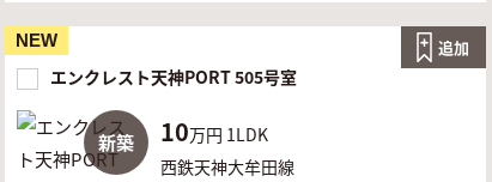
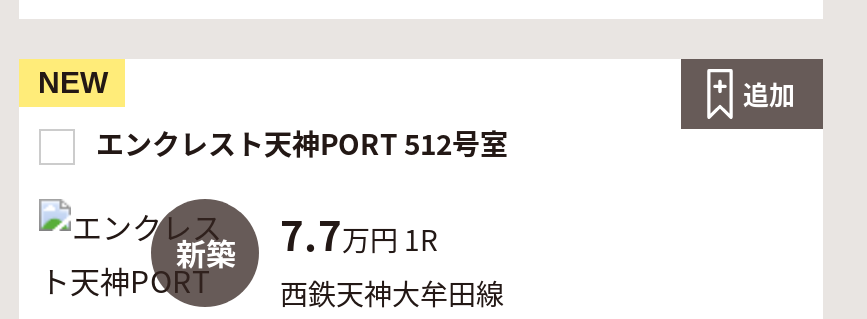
[47,65,297,89] エンクレスト天神PORT 505号室 -> [90,123,508,163] エンクレスト天神PORT 512号室
[99,114,269,154] 新築 10万円1LDK -> [176,205,438,273] 新築 7.7万円1R

